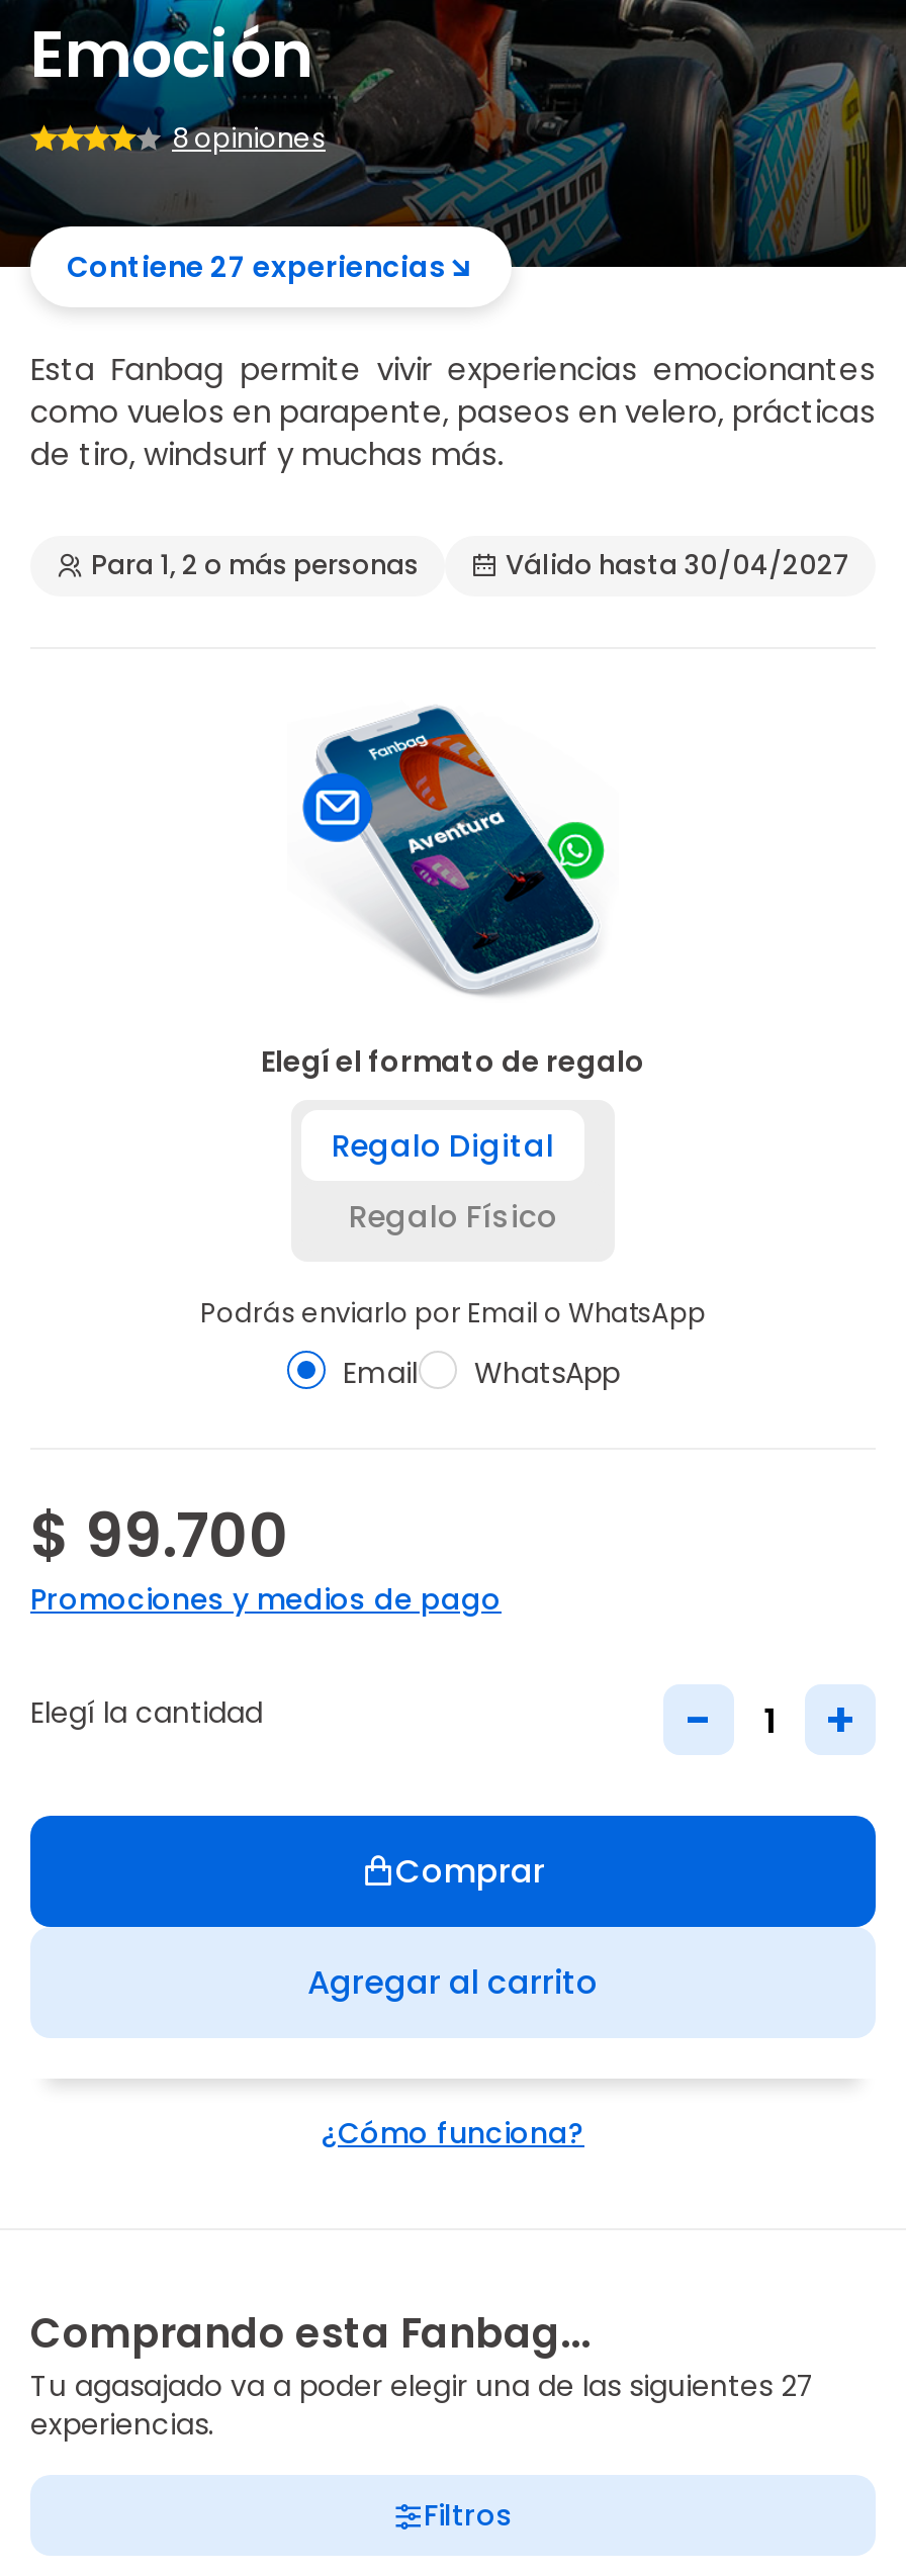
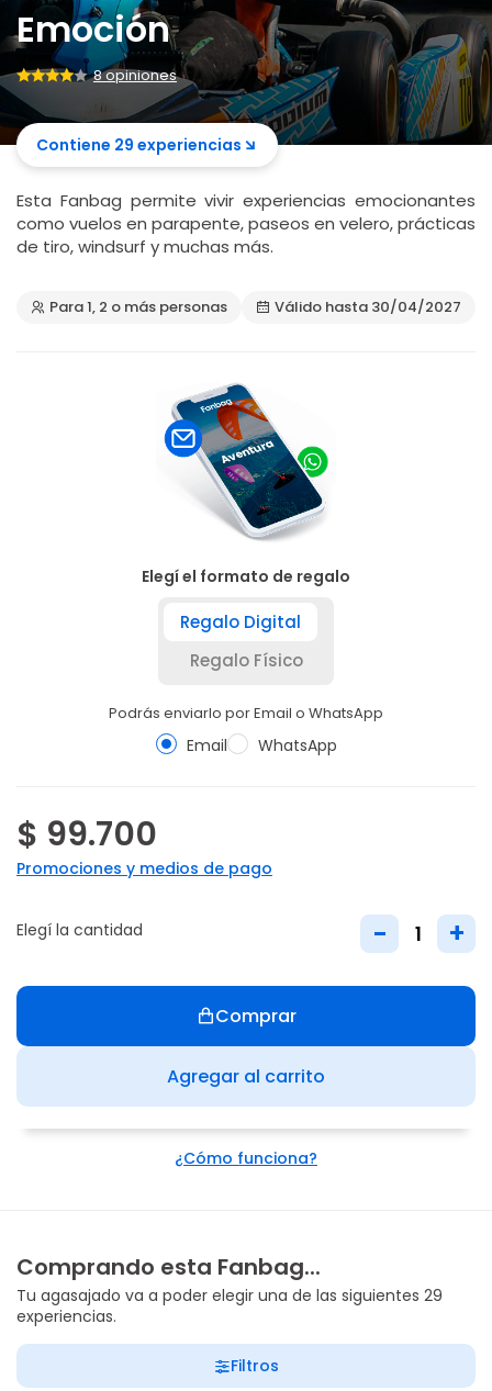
[67,247,445,287] Contiene 27 experiencias -> [36,134,242,156] Contiene 29 experiencias
[30,2366,815,2406] Tu agasajado va a poder elegir una de las siguientes 27 -> [16,1285,443,1306] Tu agasajado va a poder elegir una de las siguientes 29

